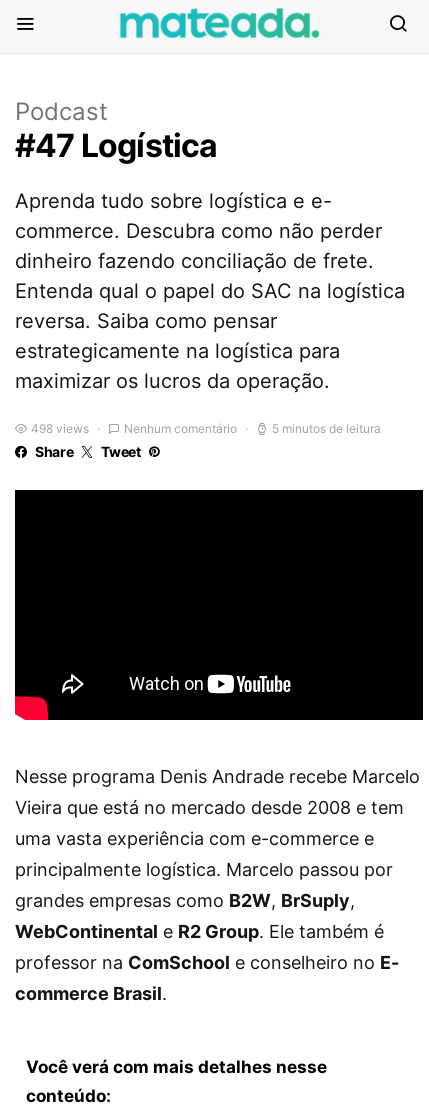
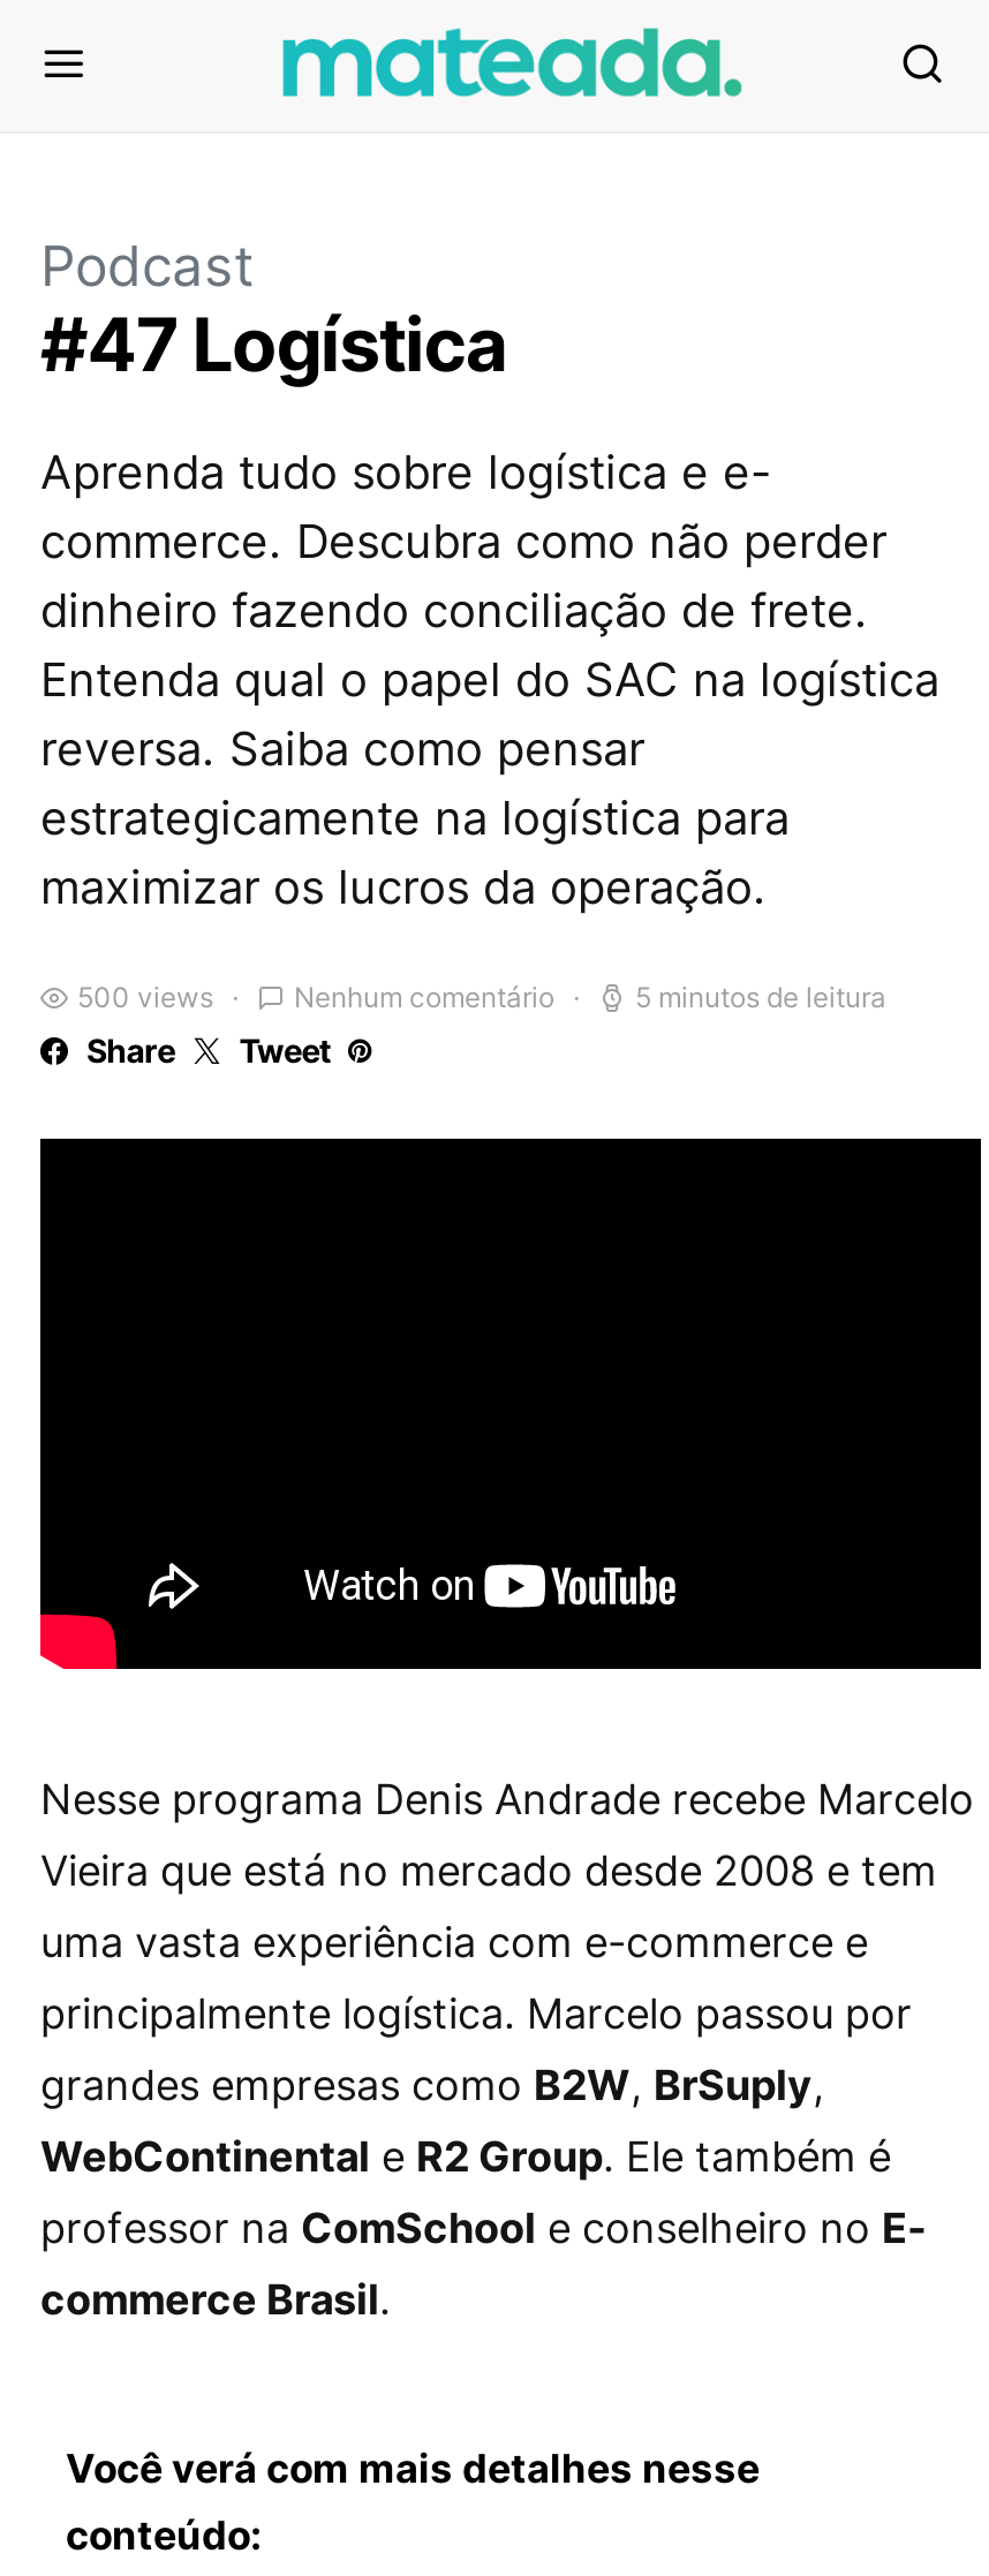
[31,421,89,436] 498 views -> [77,980,213,1014] 500 views

